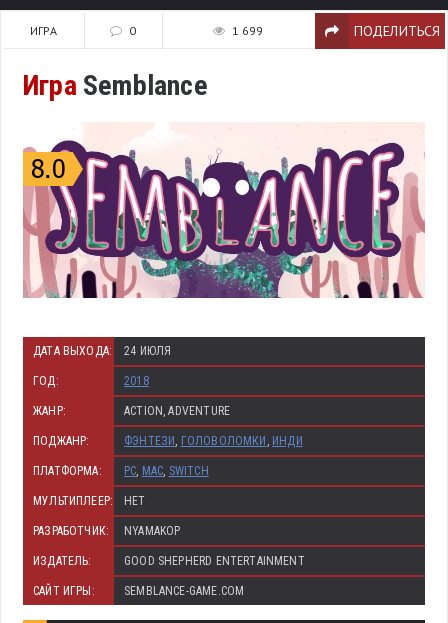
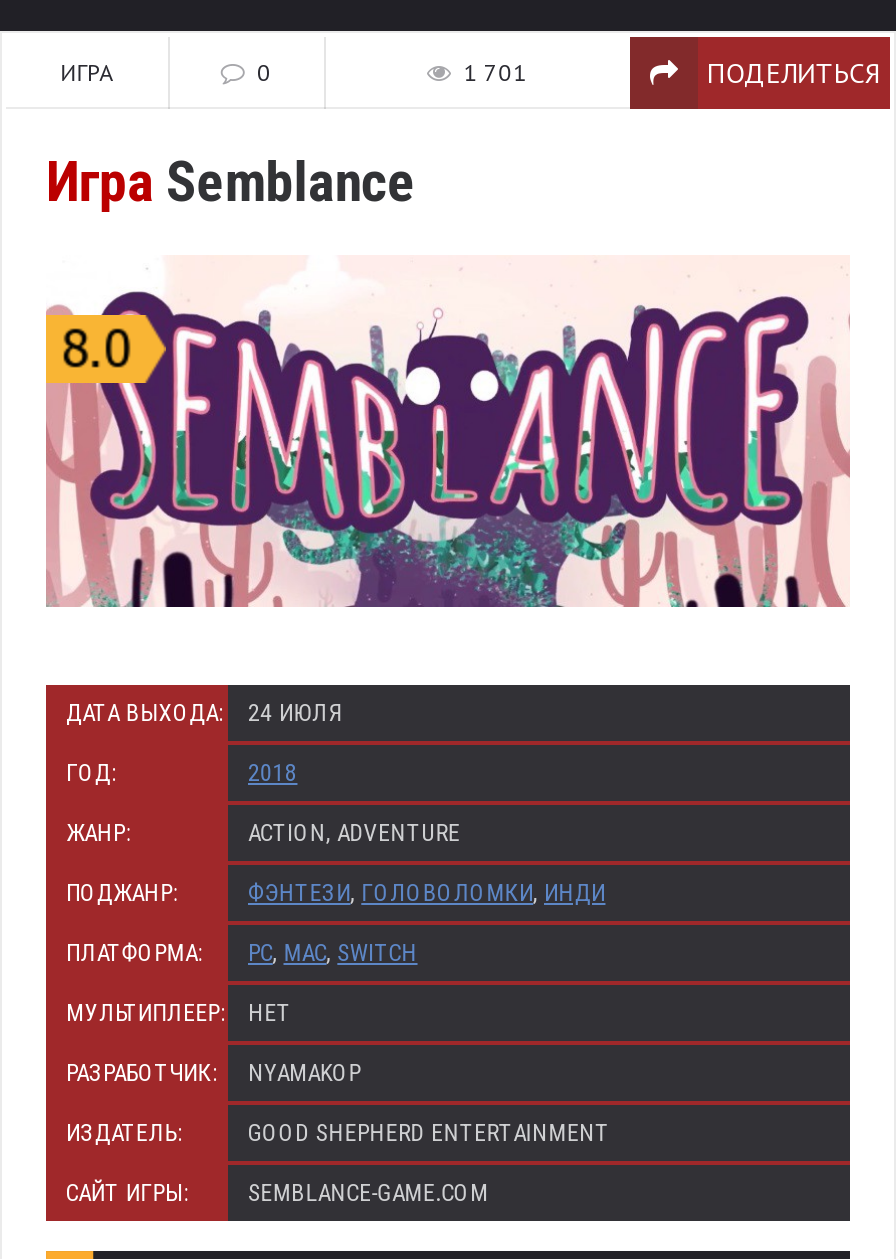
[232,23,263,38] 1 699 -> [463,57,527,87] 1 701

